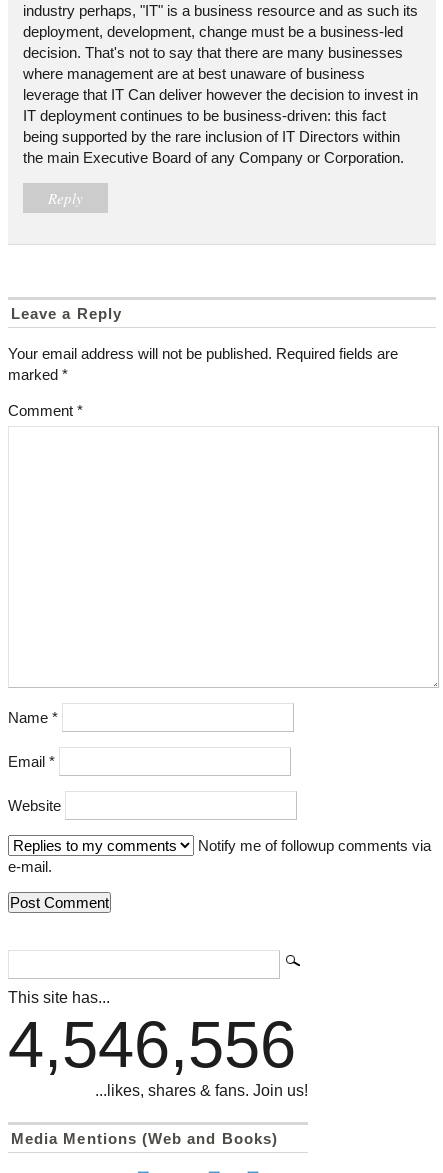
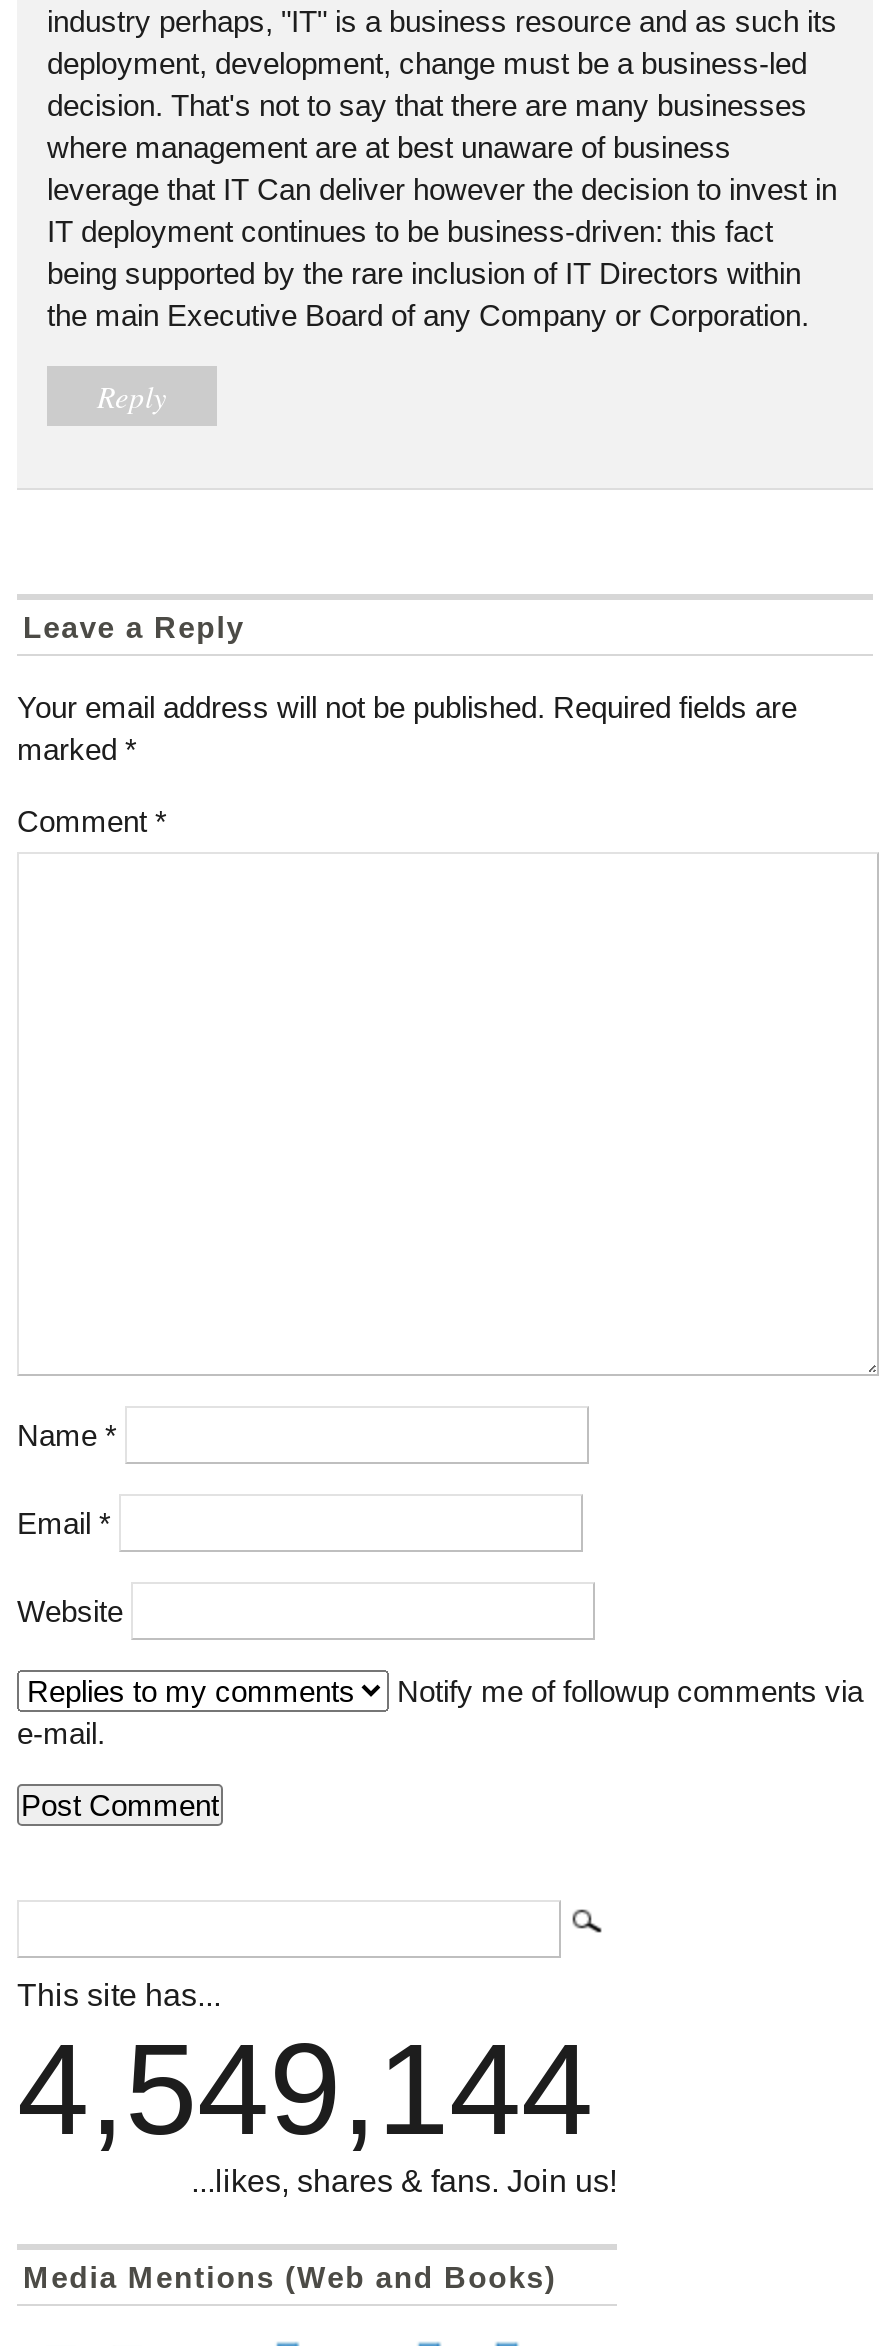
[8,1008,314,1081] 4,546,556 -> [17,2016,629,2162] 4,549,144

